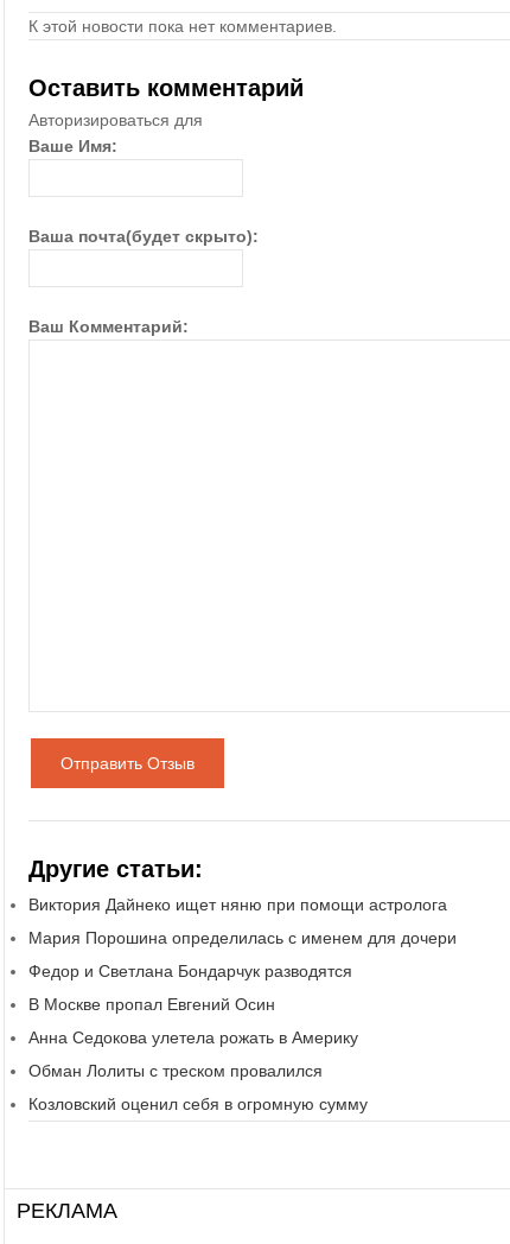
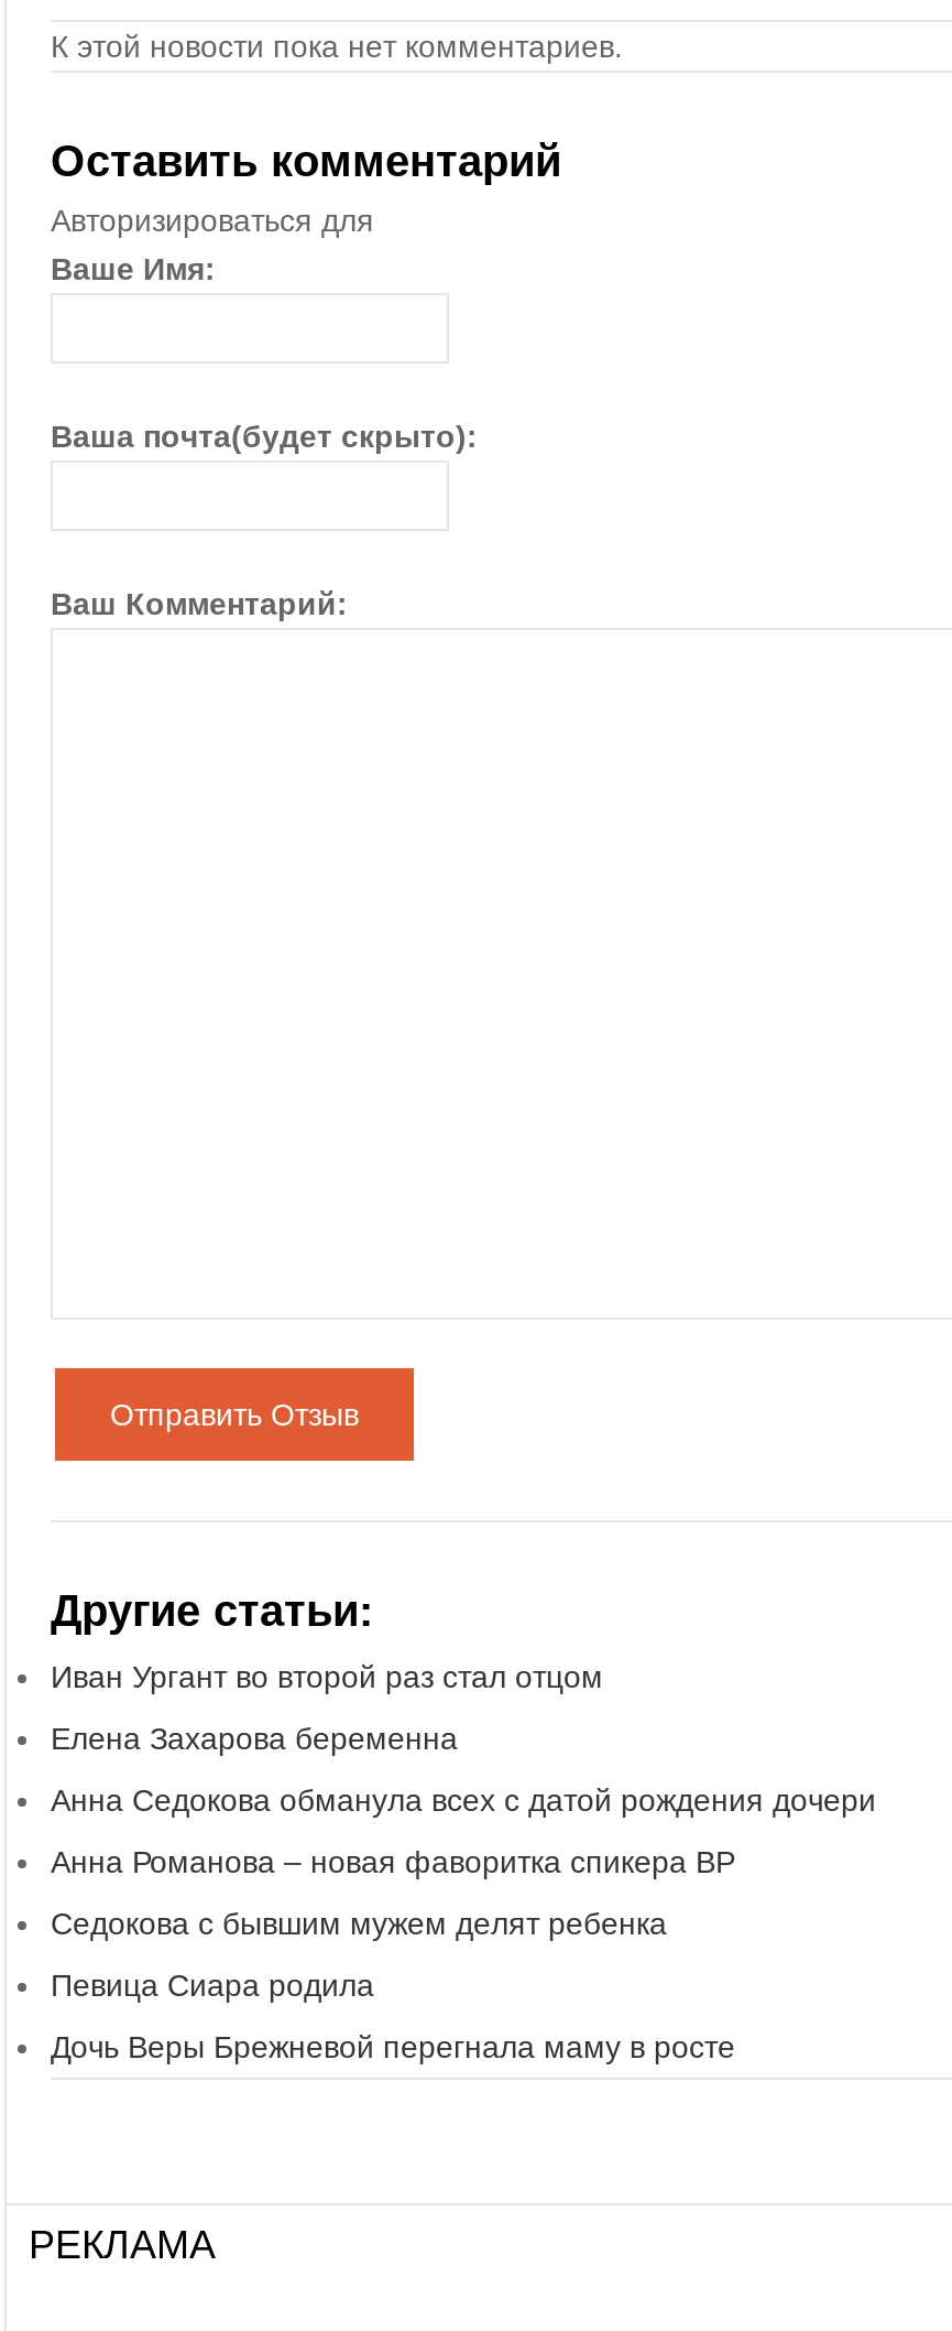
[28,895,447,914] Виктория Дайнеко ищет няню при помощи астролога -> [51,1659,603,1694] Иван Ургант во второй раз стал отцом
[28,928,457,947] Мария Порошина определилась с именем для дочери -> [51,1721,458,1756] Елена Захарова беременна
[28,961,352,980] Федор и Светлана Бондарчук разводятся -> [51,1782,876,1818] Анна Седокова обманула всех с датой рождения дочери
[28,995,275,1014] В Москве пропал Евгений Осин -> [51,1844,735,1879] Анна Романова – новая фаворитка спикера ВР
[28,1028,358,1047] Анна Седокова улетела рожать в Америку -> [51,1906,667,1941] Седокова с бывшим мужем делят ребенка
[28,1061,323,1080] Обман Лолиты с треском провалился -> [51,1967,374,2003] Певица Сиара родила
[28,1094,368,1113] Козловский оценил себя в огромную сумму -> [51,2029,735,2064] Дочь Веры Брежневой перегнала маму в росте

